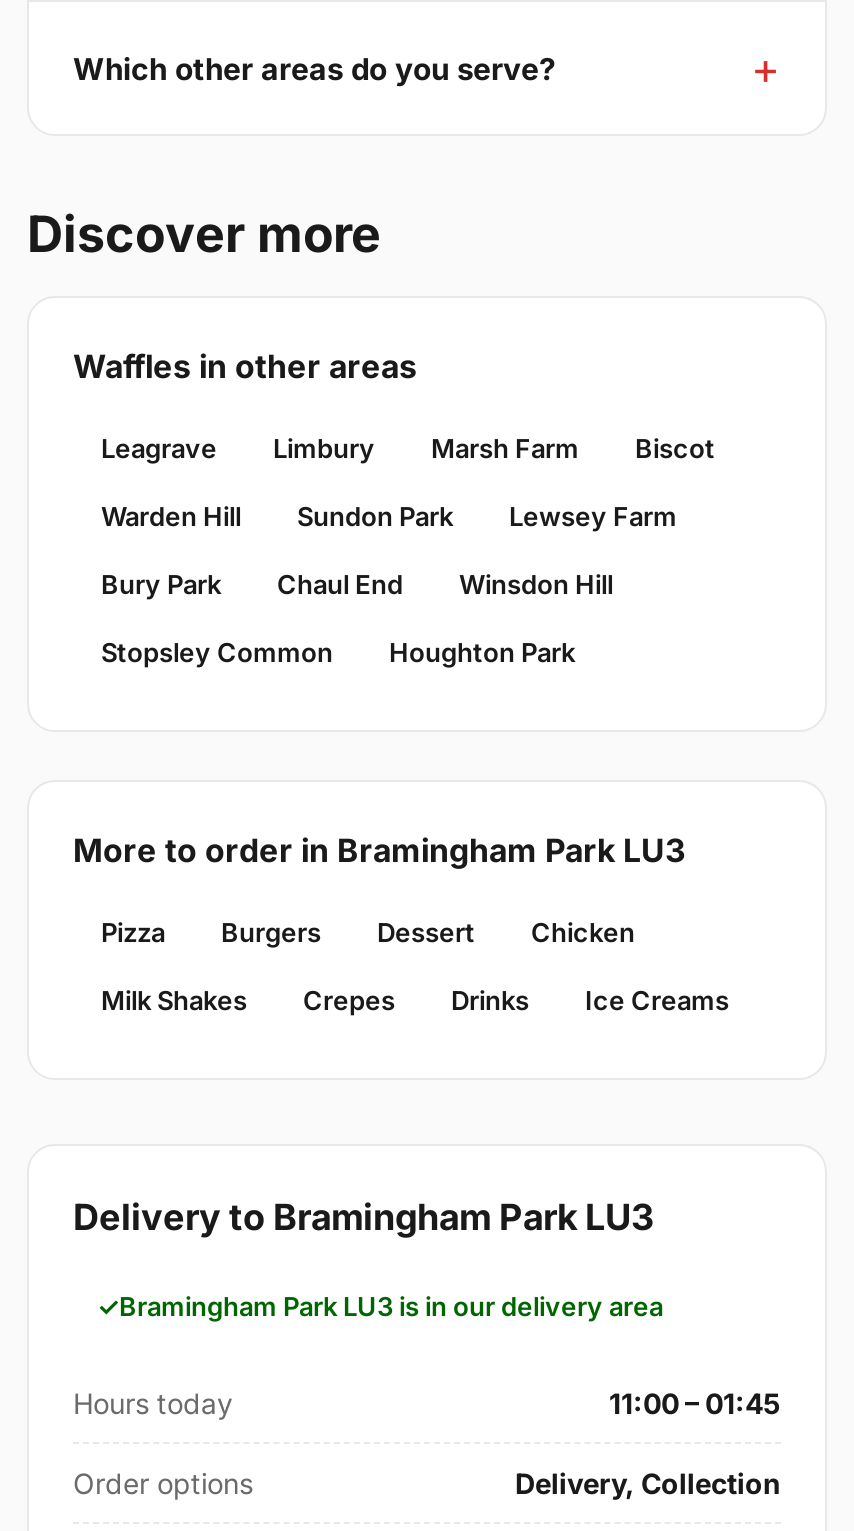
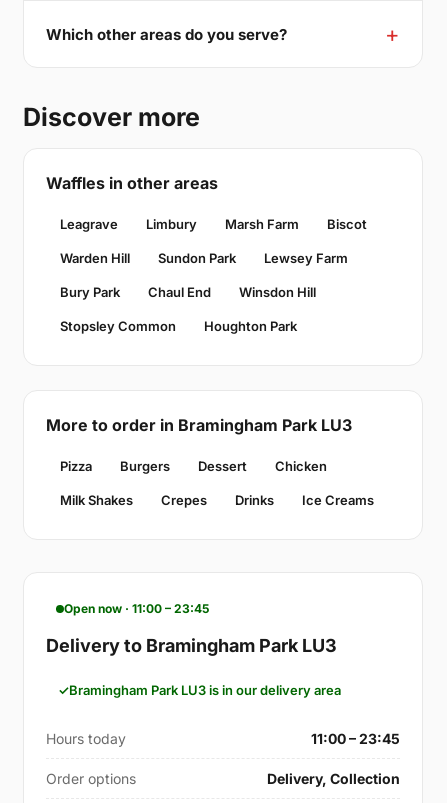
none -> [64,601,209,616] Open now · 11:00 – 23:45
[609,1387,781,1421] 11:00 – 01:45 -> [311,730,400,747] 11:00 – 23:45

